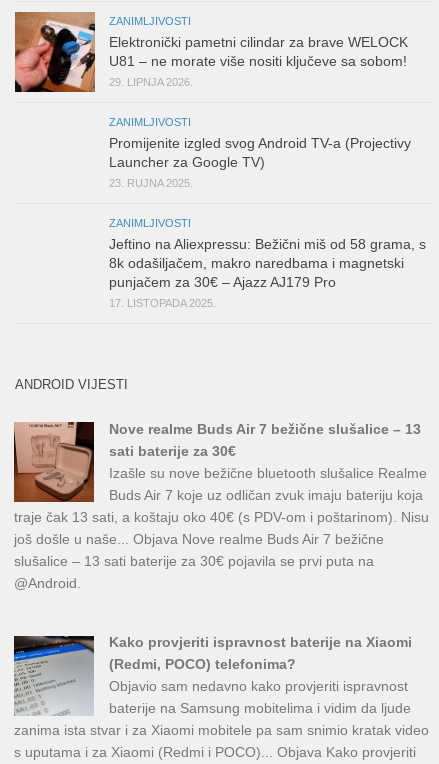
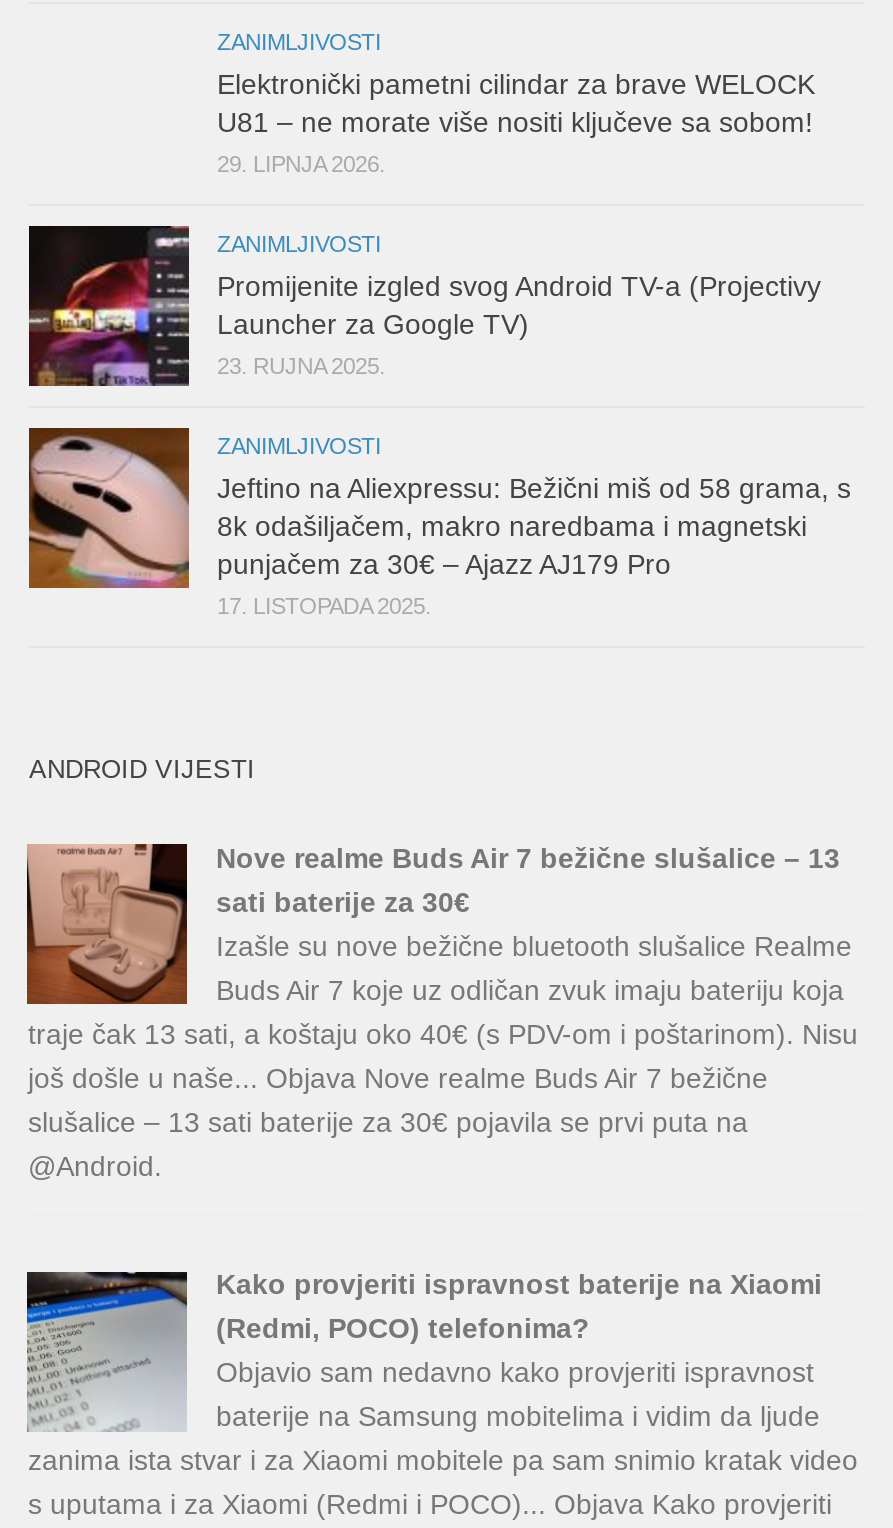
[14,11,96,93] [image] -> none
none -> [27,224,191,388] [image]
none -> [27,426,191,590] [image]

